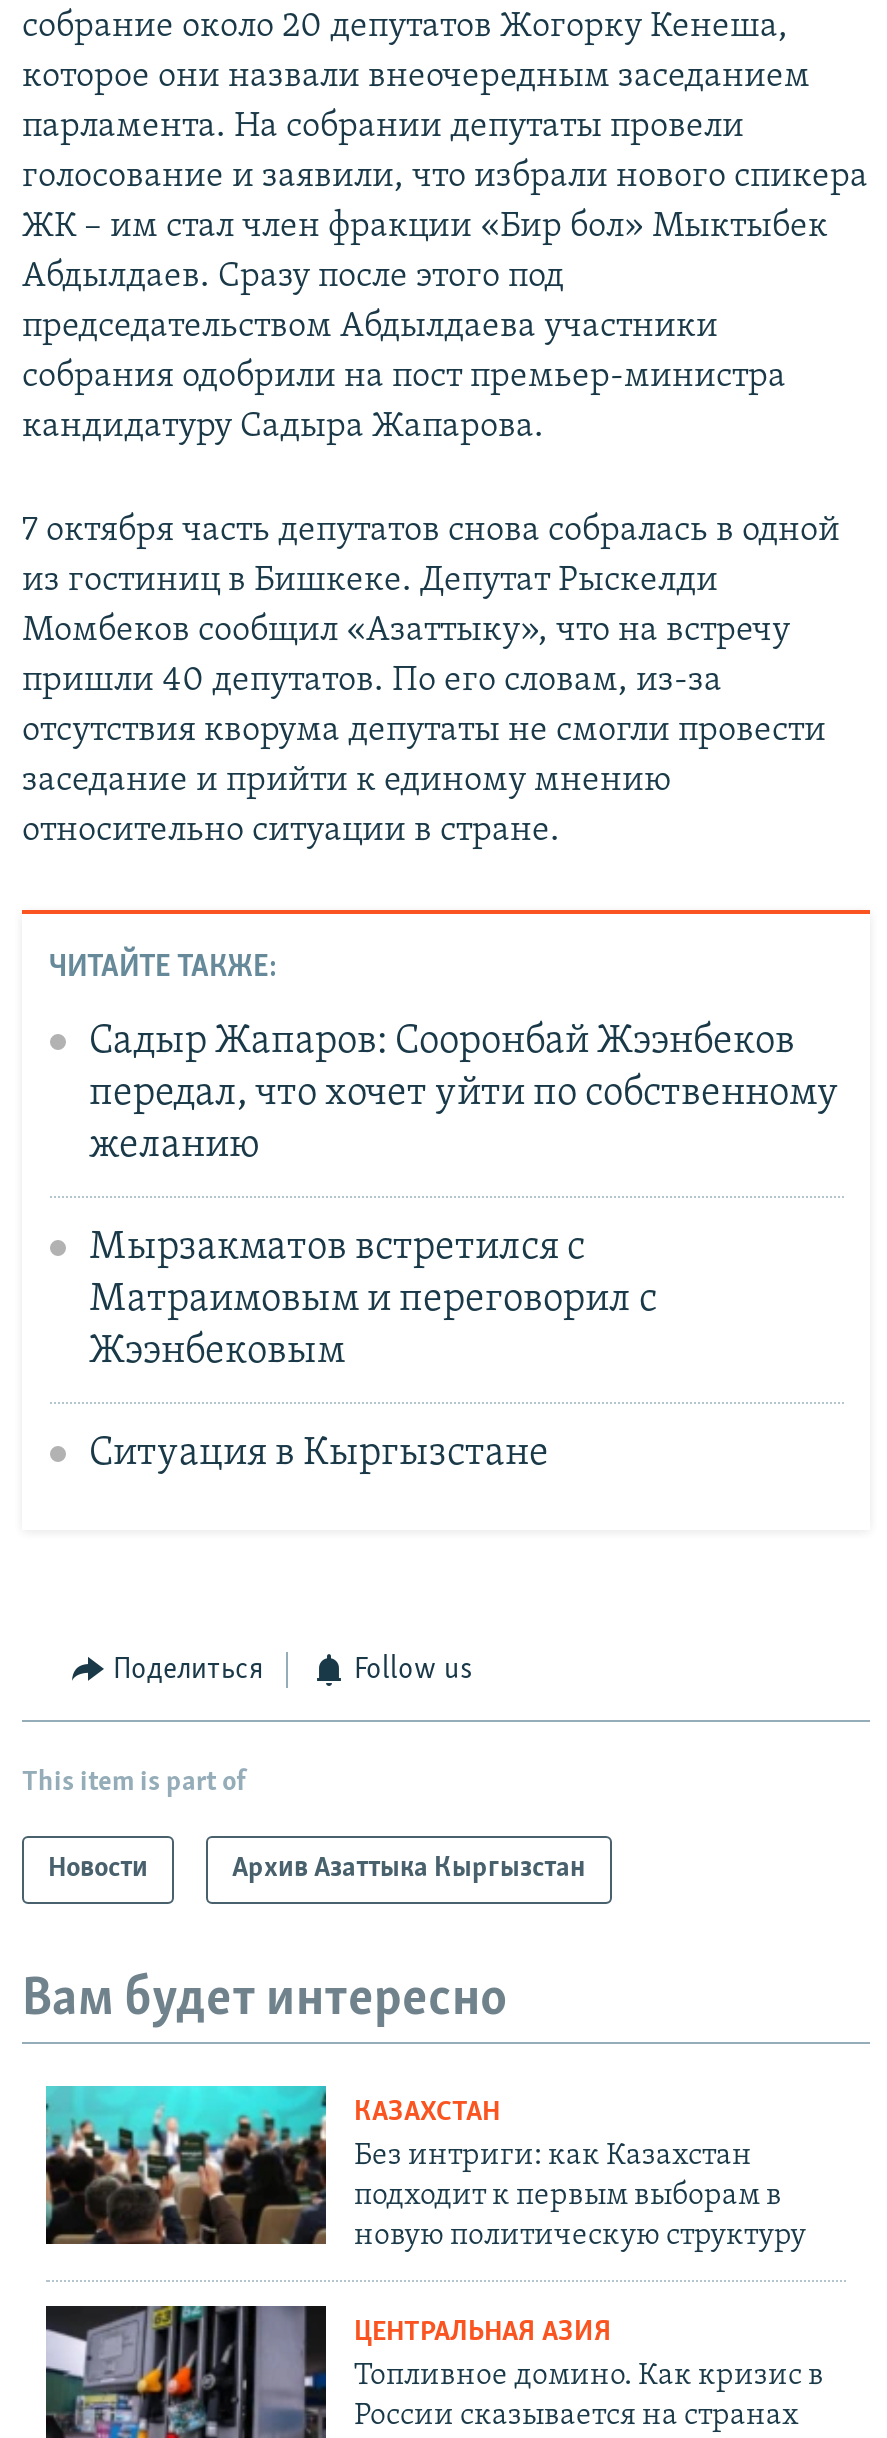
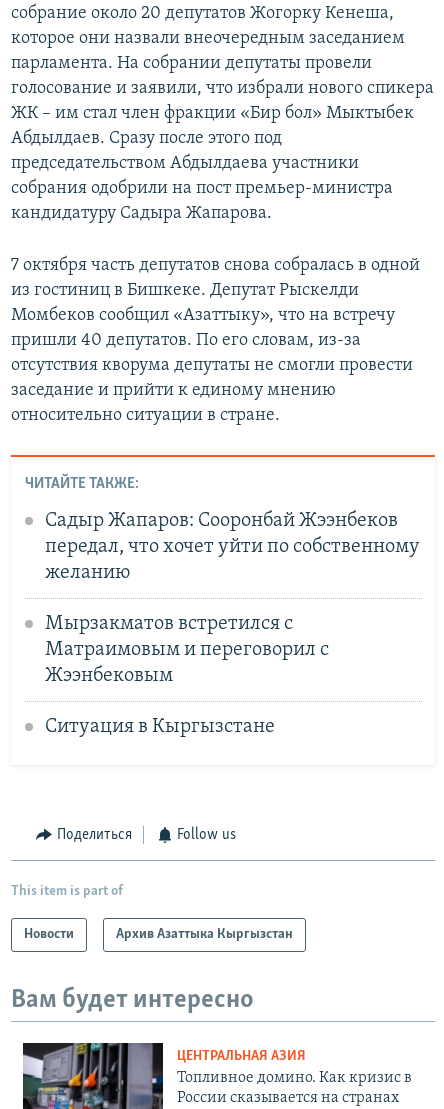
[44,2084,806,2253] [image] | КАЗАХСТАН | Без интриги: как Казахстан | подходит к первым выборам в | новую политическую структуру -> none

